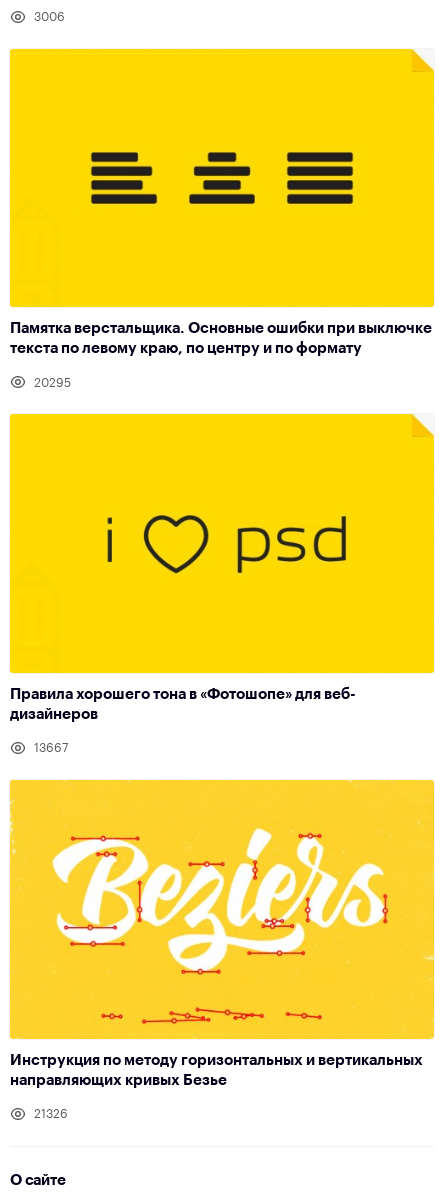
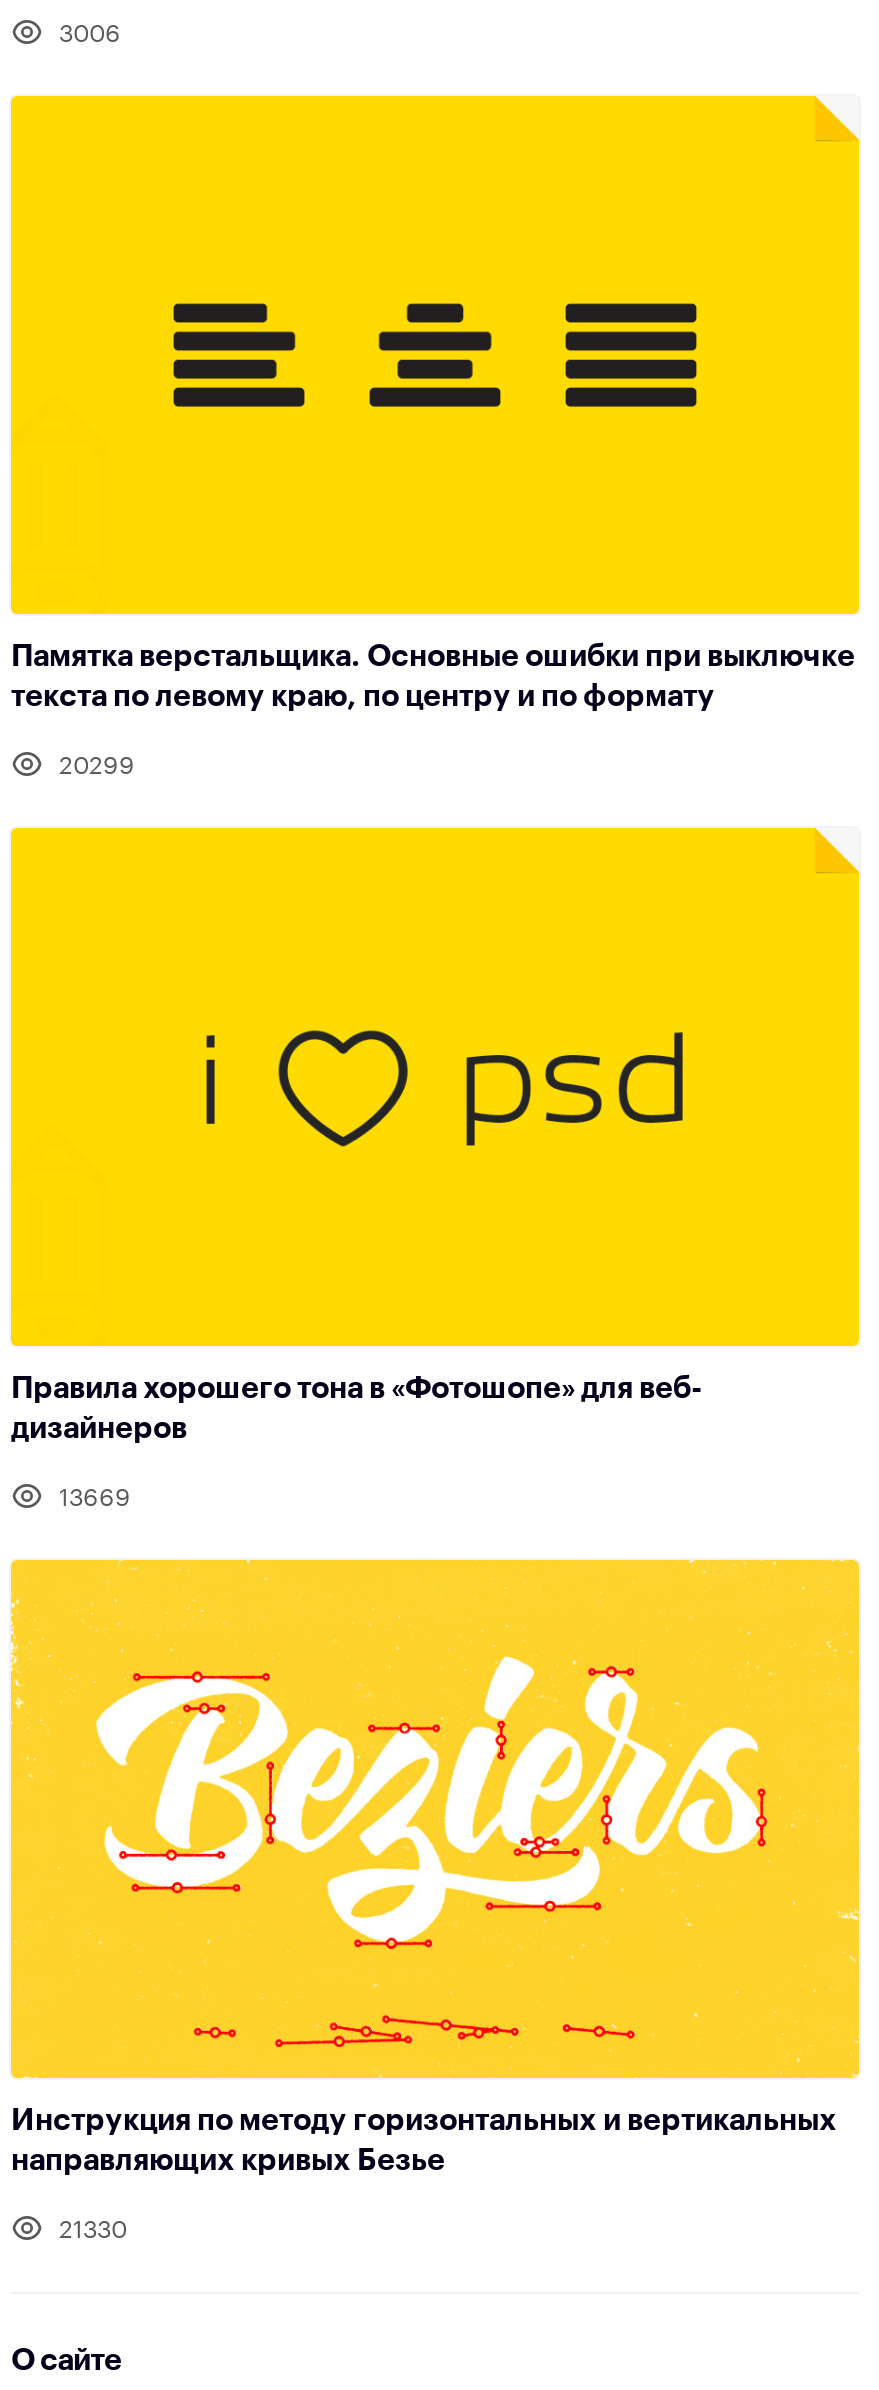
[34,377,71,389] 20295 -> [59,754,135,778] 20299
[34,742,68,754] 13667 -> [59,1486,131,1510] 13669
[34,1108,68,1120] 21326 -> [59,2218,127,2242] 21330

